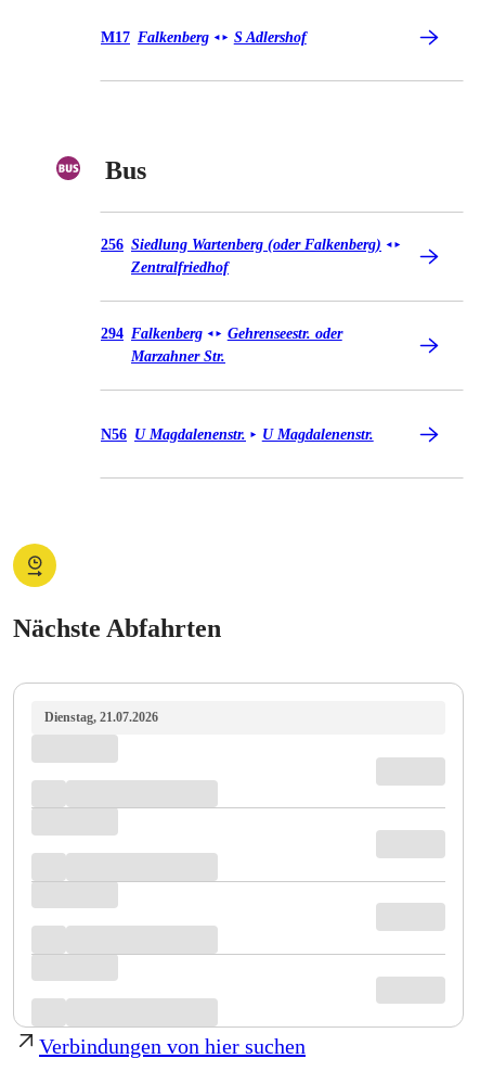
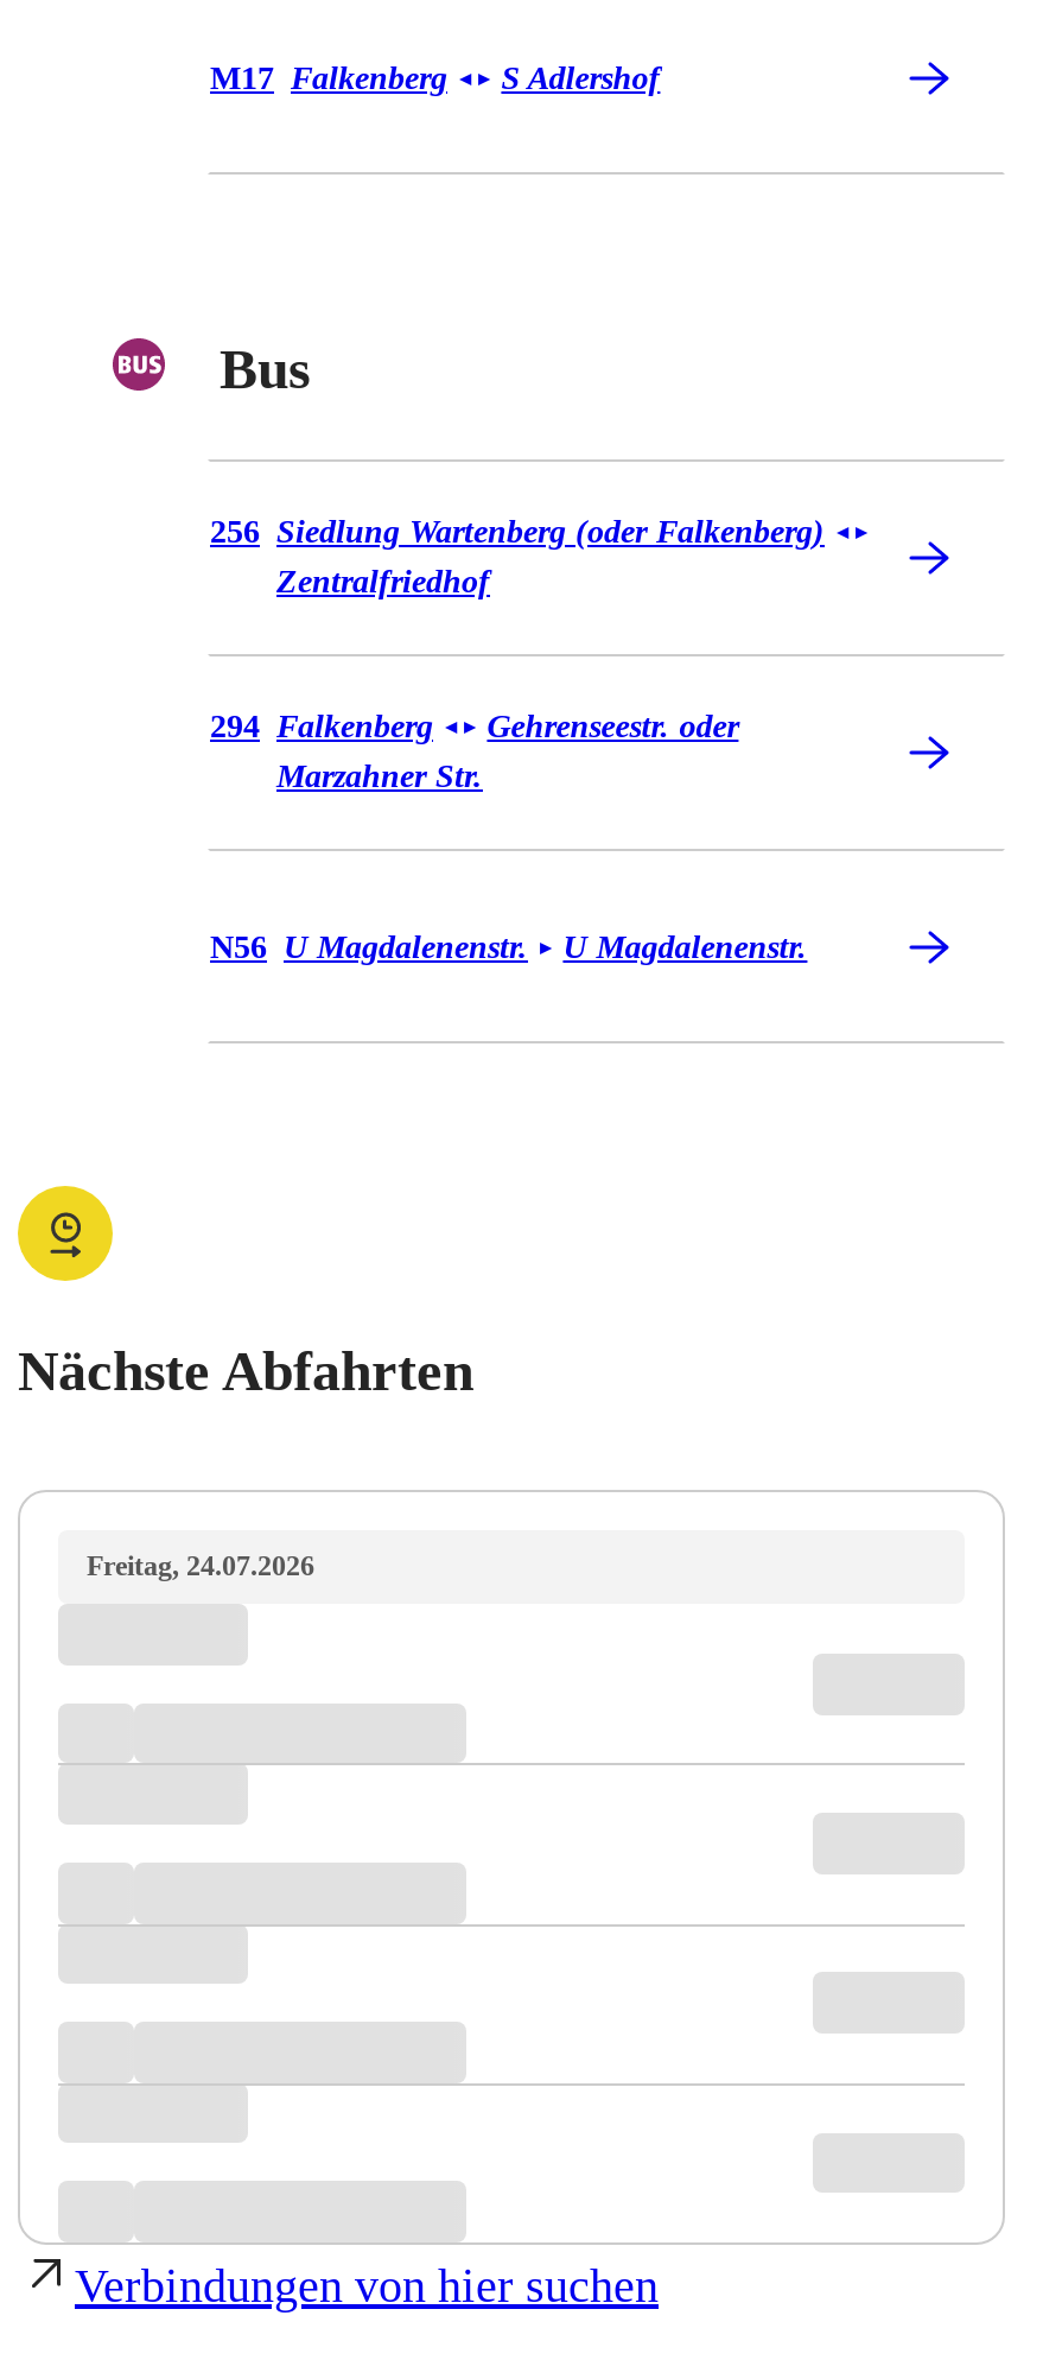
[44,710,158,725] Dienstag, 21.07.2026 -> [87,1550,314,1583] Freitag, 24.07.2026

